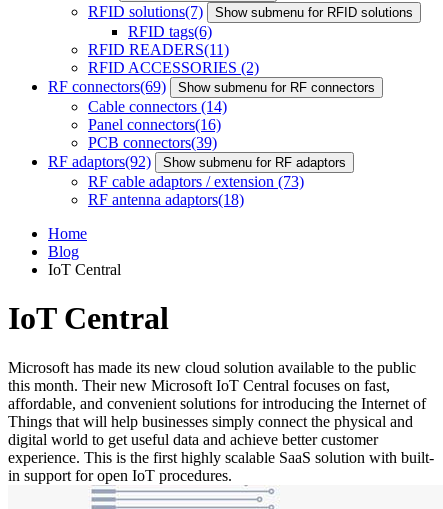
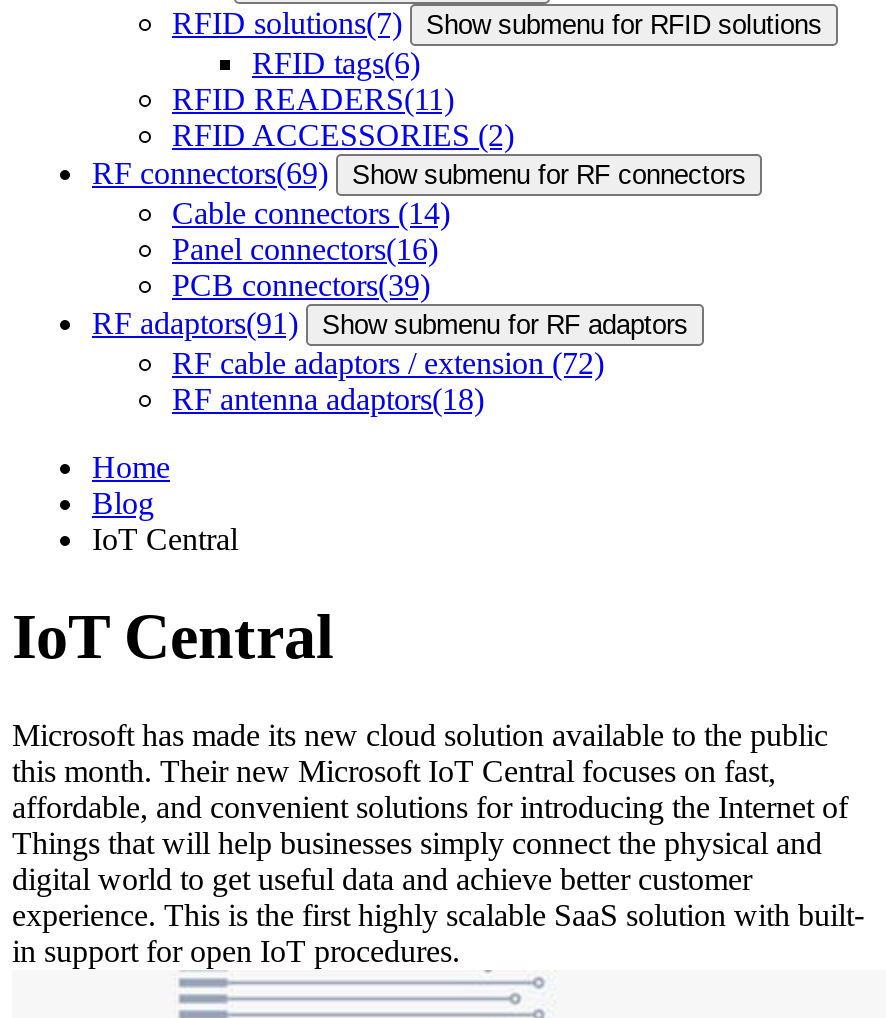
[48,153,346,170] RF adaptors(92) Show submenu for RF adaptors -> [92,306,688,340] RF adaptors(91) Show submenu for RF adaptors
[88,173,304,190] RF cable adaptors / extension(73) -> [172,346,604,380] RF cable adaptors / extension(72)

